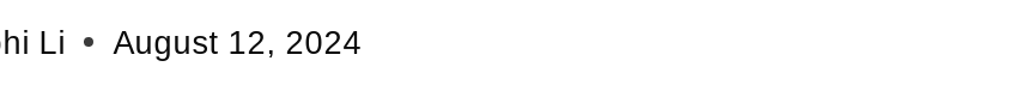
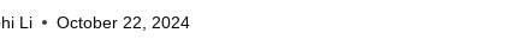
[113,24,362,60] August 12, 2024 -> [57,14,190,31] October 22, 2024

